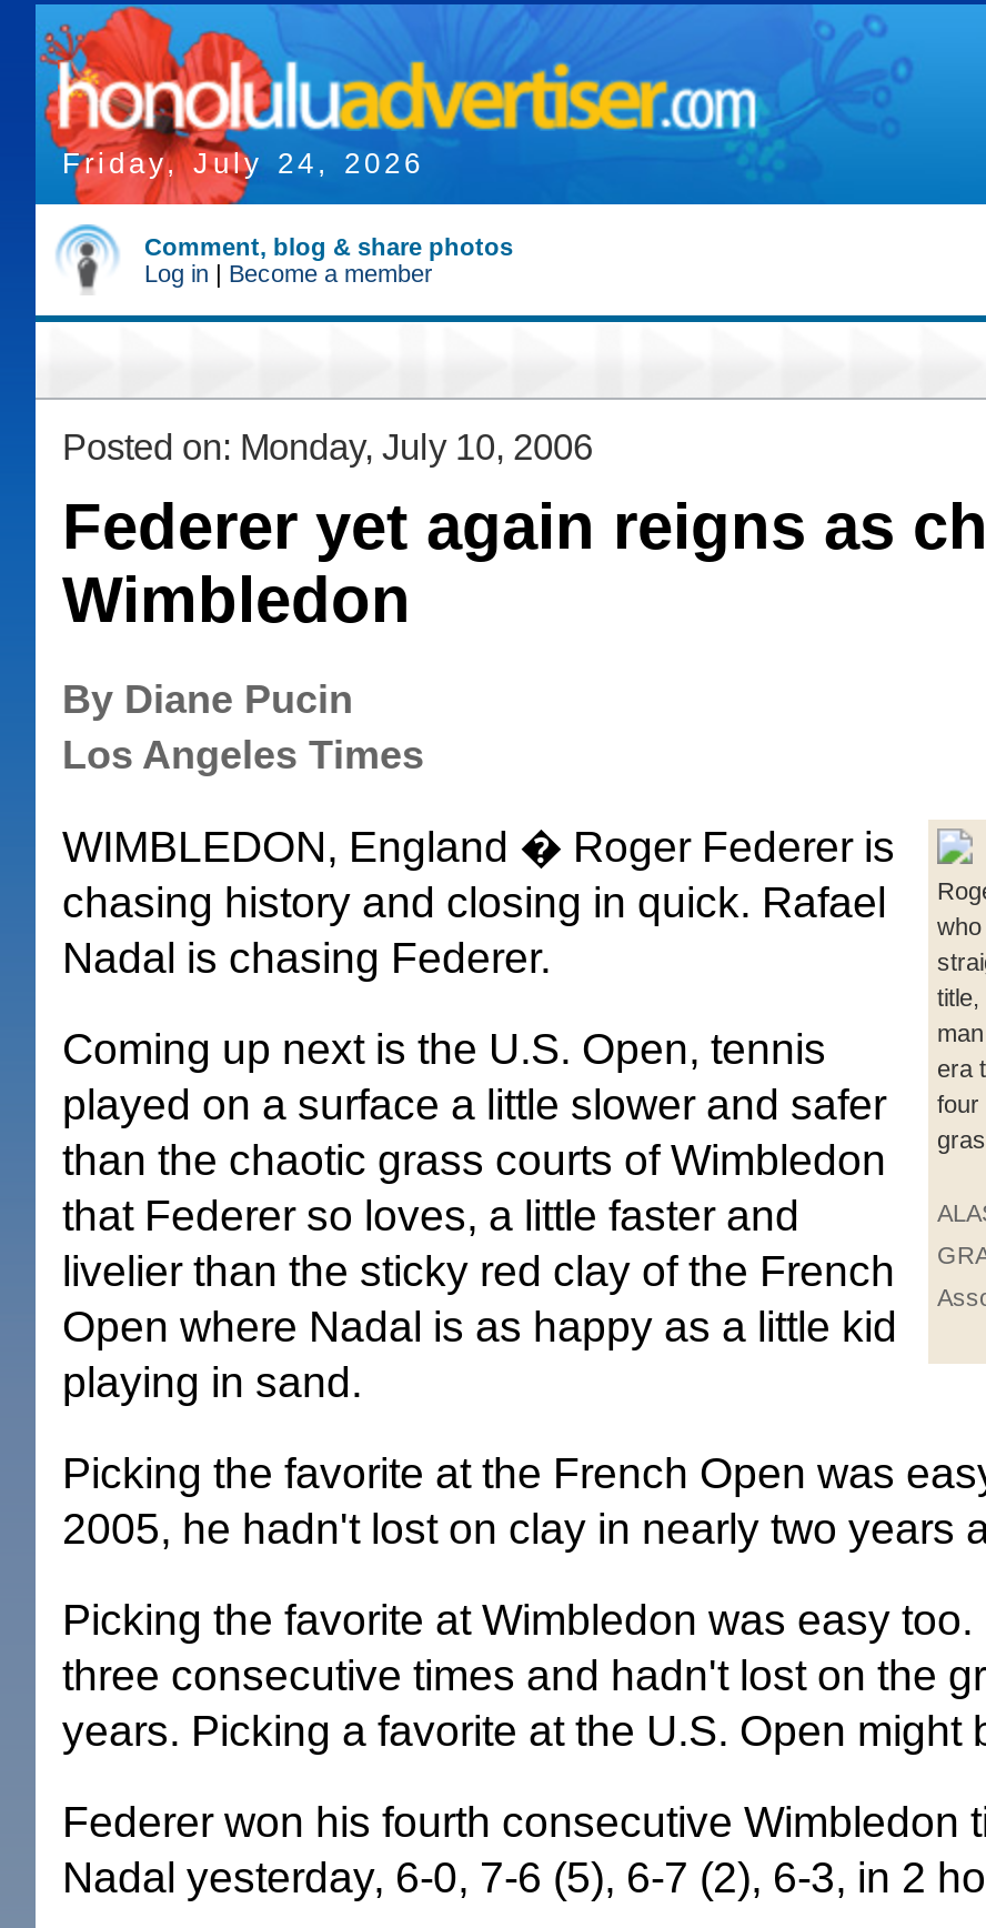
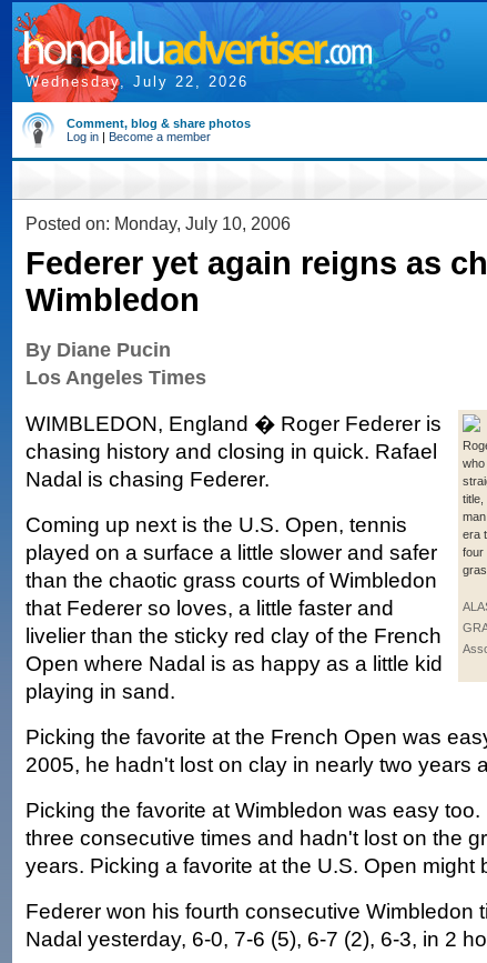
[62,147,424,180] Friday, July 24, 2026 -> [26,73,248,90] Wednesday, July 22, 2026

